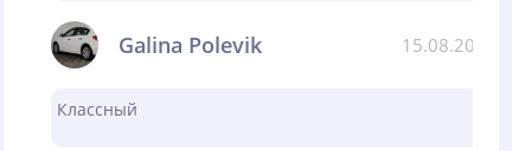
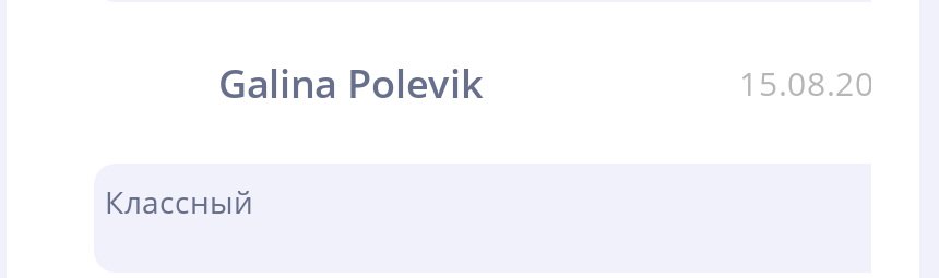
[50,20,100,70] [image] -> none

